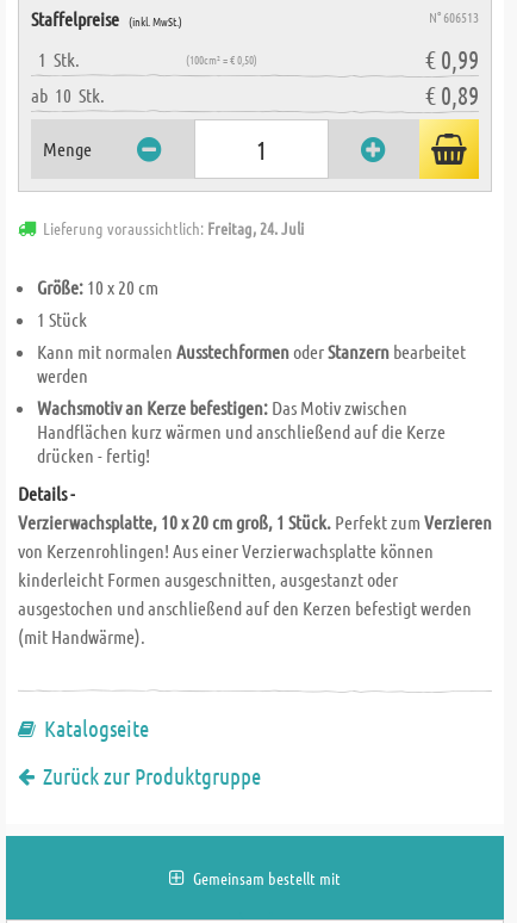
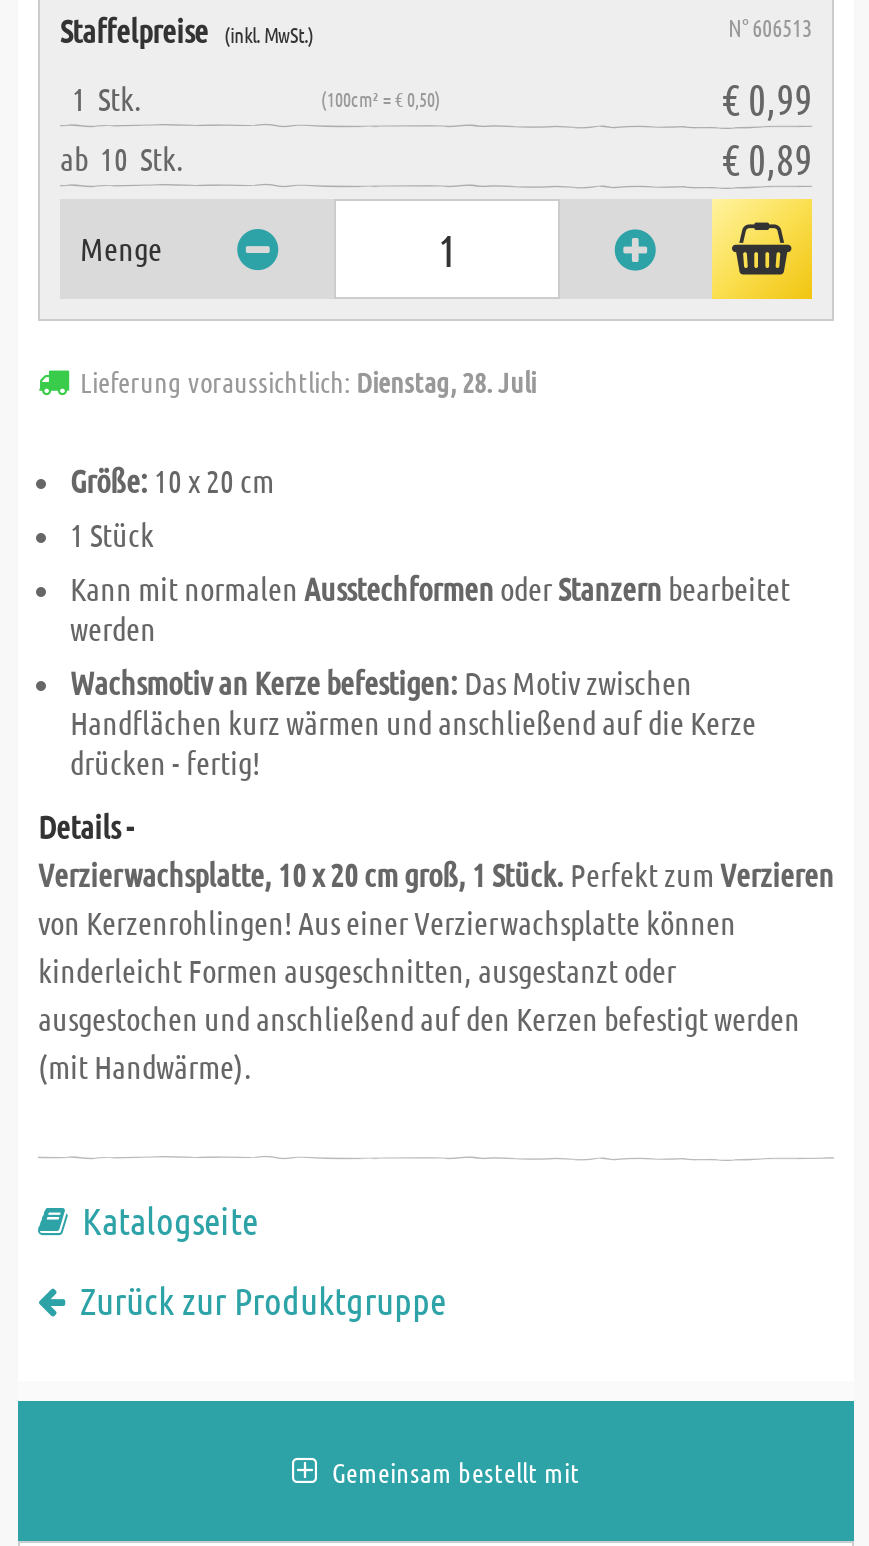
[43,217,304,239] Lieferung voraussichtlich: Freitag, 24. Juli -> [80,363,536,399] Lieferung voraussichtlich: Dienstag, 28. Juli

